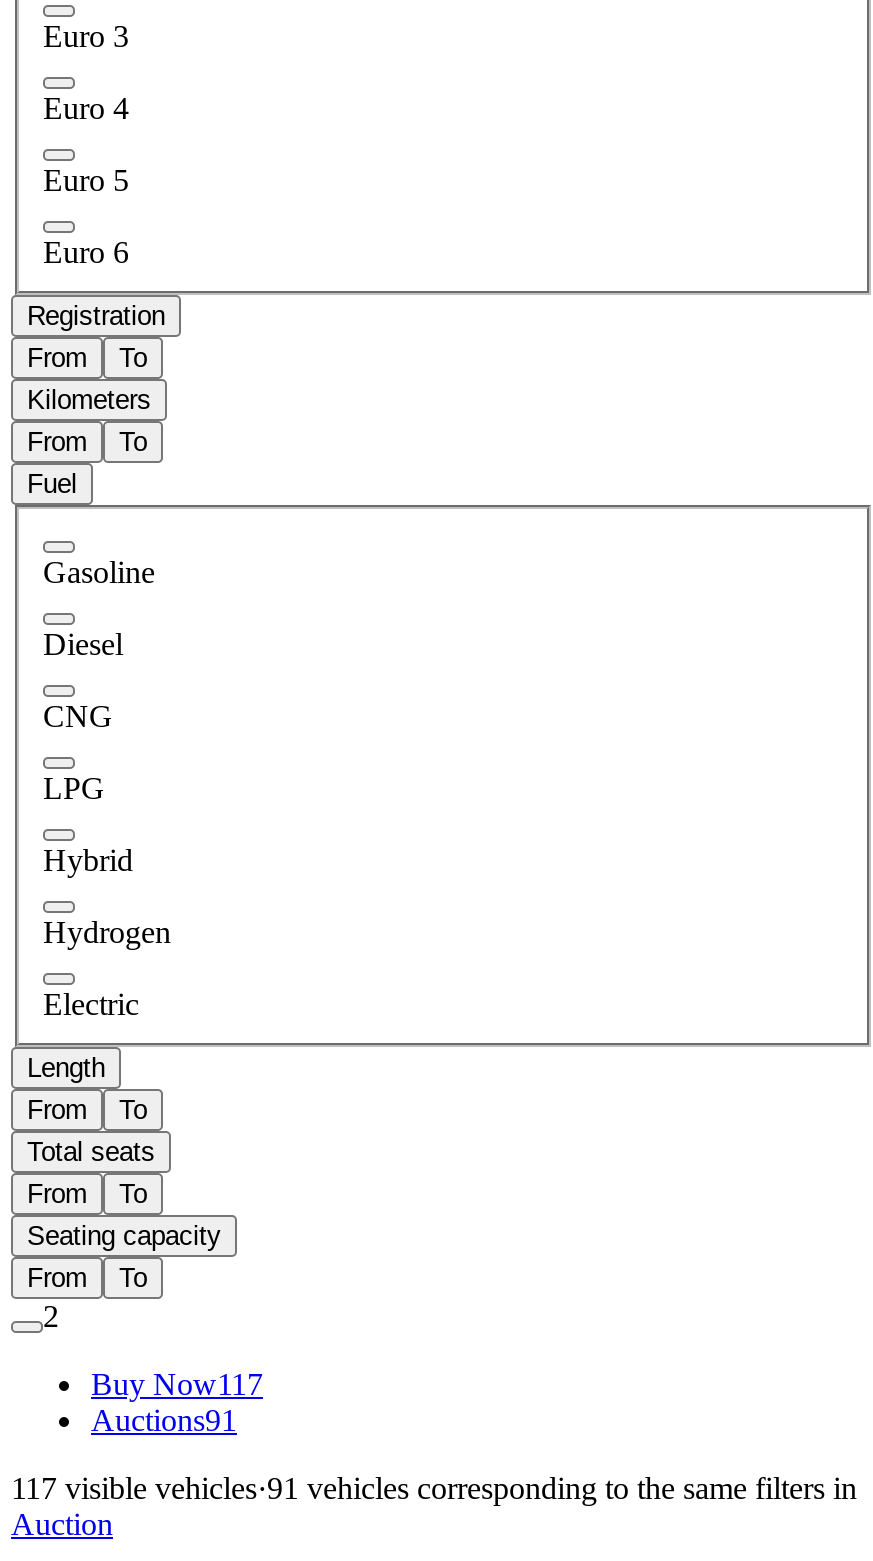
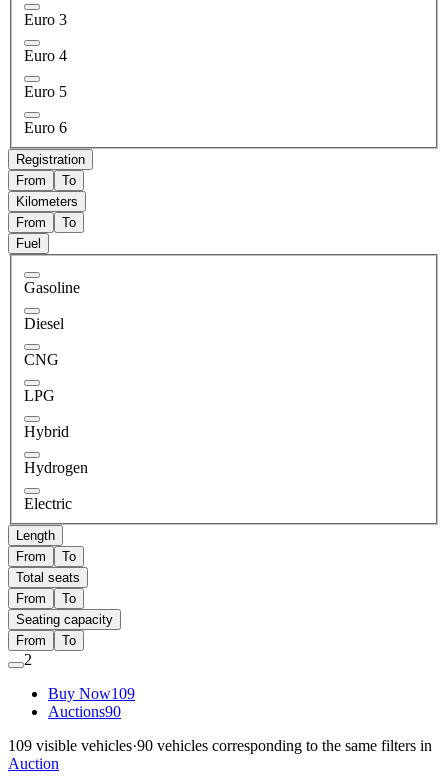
[91,1368,263,1402] Buy Now117 -> [48,685,135,702] Buy Now109
[91,1404,237,1438] Auctions91 -> [48,703,121,720] Auctions90
[11,1472,857,1506] 117 visible vehicles·91 vehicles corresponding to the same filters in -> [8,737,432,754] 109 visible vehicles·90 vehicles corresponding to the same filters in

